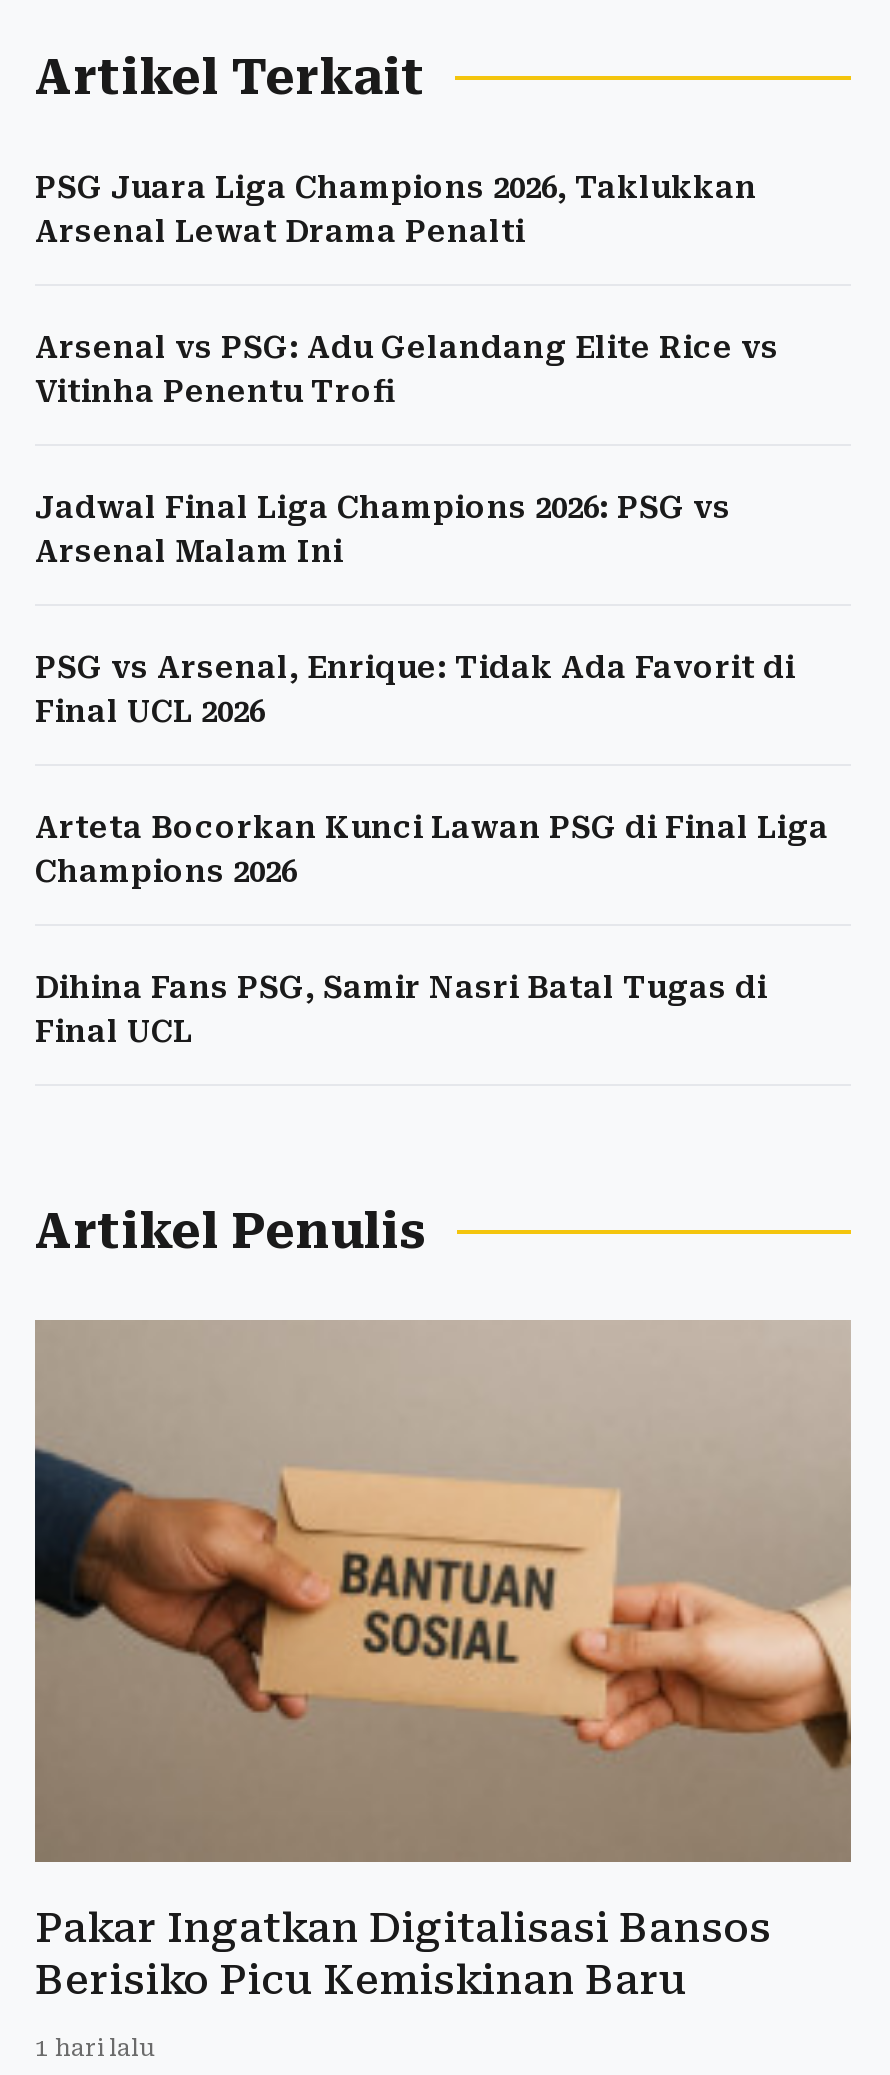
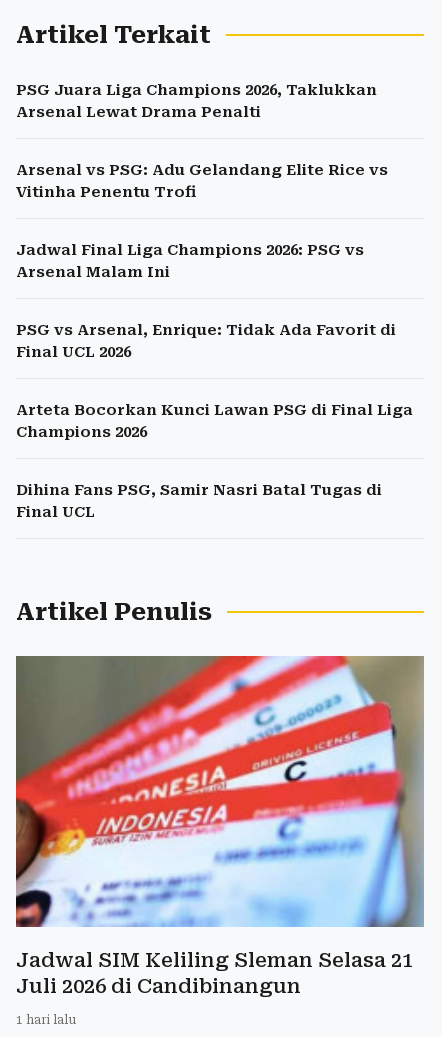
[33,1320,853,2005] [image] | Pakar Ingatkan Digitalisasi Bansos | Berisiko Picu Kemiskinan Baru -> [15,655,424,998] [image] | Jadwal SIM Keliling Sleman Selasa 21 | Juli 2026 di Candibinangun

